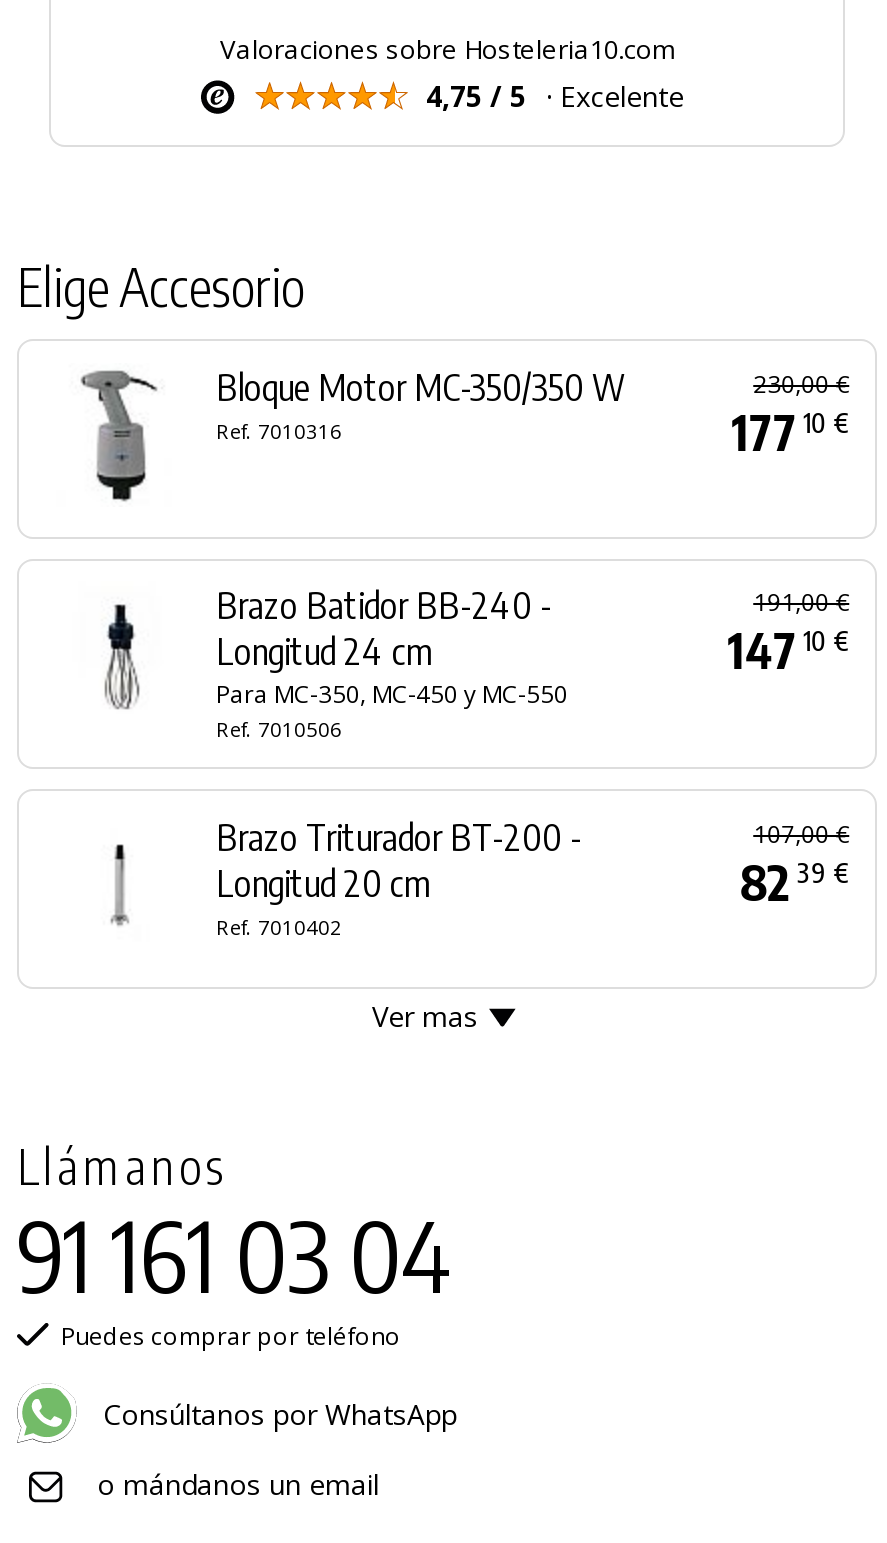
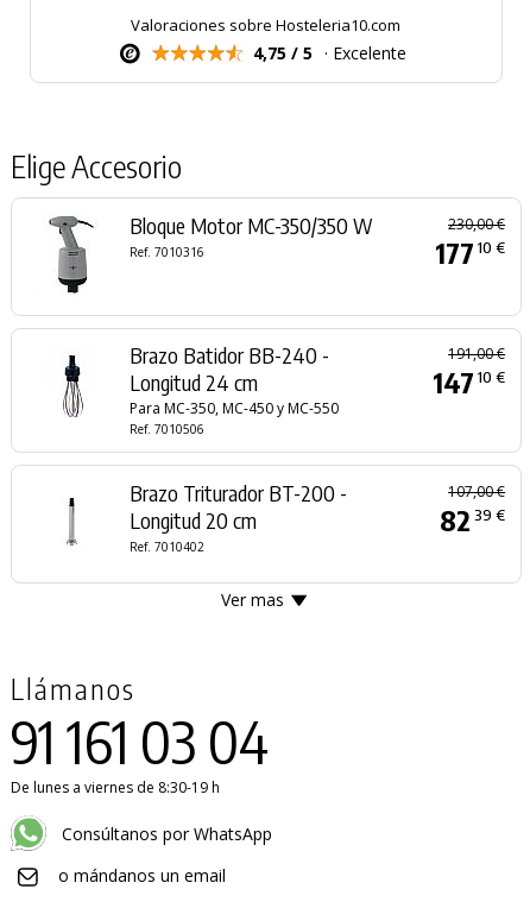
[61,1318,401,1352] Puedes comprar por teléfono -> [11,777,220,797] De lunes a viernes de 8:30-19 h

